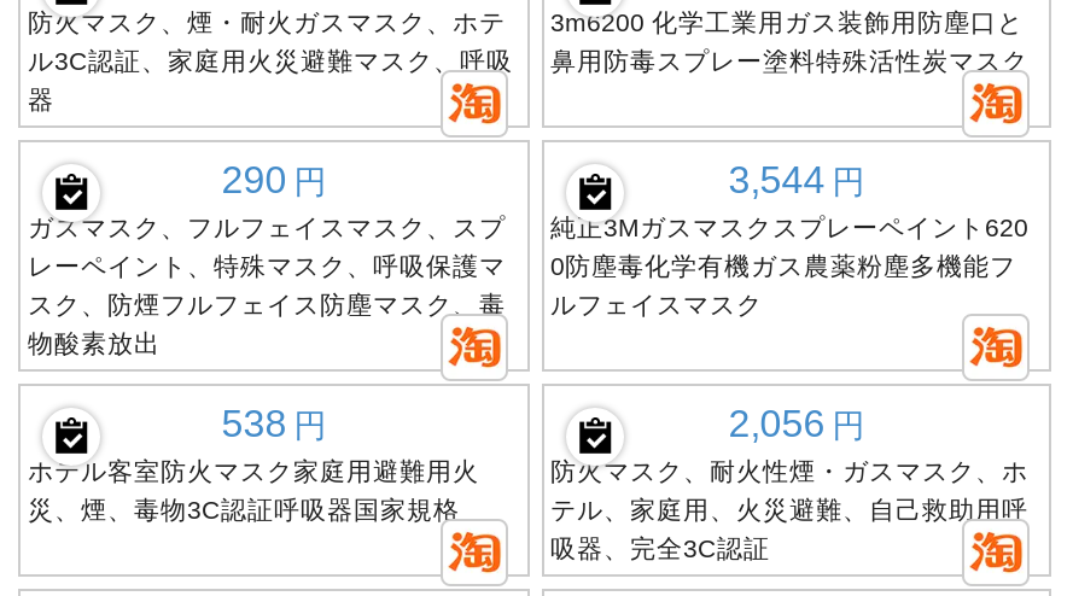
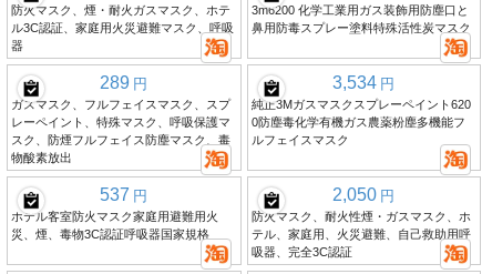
[221,160,325,201] 290 円 -> [100,74,148,93] 289 円
[728,160,863,201] 3,544 円 -> [333,74,395,93] 3,534 円
[221,404,325,445] 538 円 -> [100,186,148,205] 537 円
[728,404,863,445] 2,056 円 -> [333,186,395,205] 2,050 円

